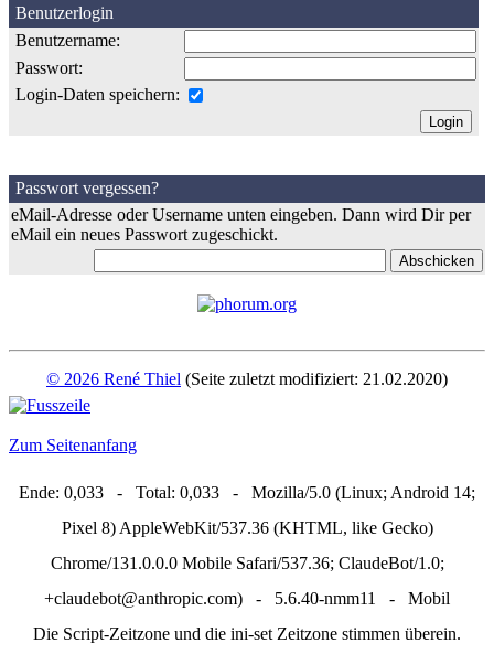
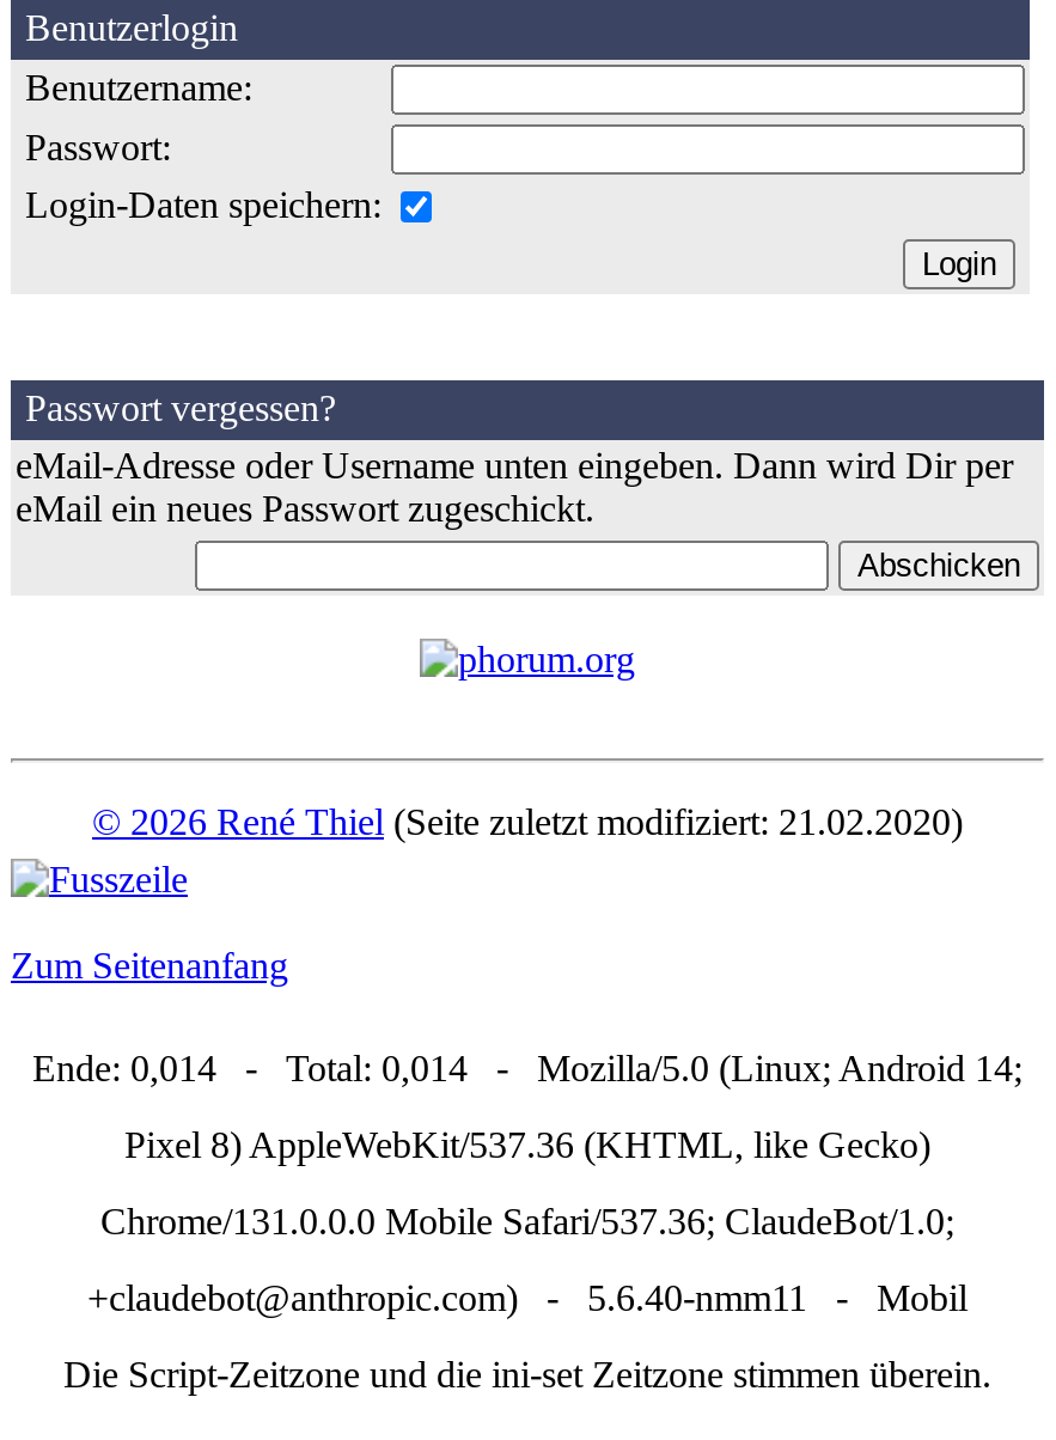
[19,483,475,502] Ende: 0,033 - Total: 0,033 - Mozilla/5.0 (Linux; Android 14; -> [32,1048,1023,1089] Ende: 0,014 - Total: 0,014 - Mozilla/5.0 (Linux; Android 14;

